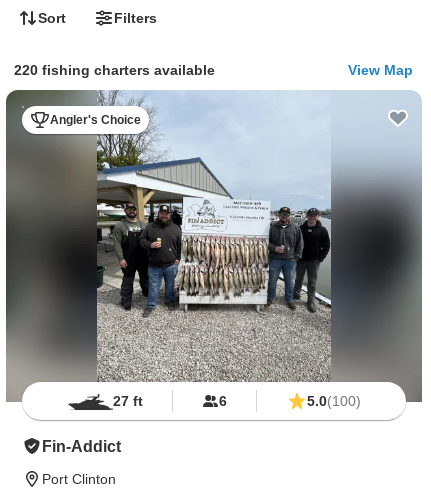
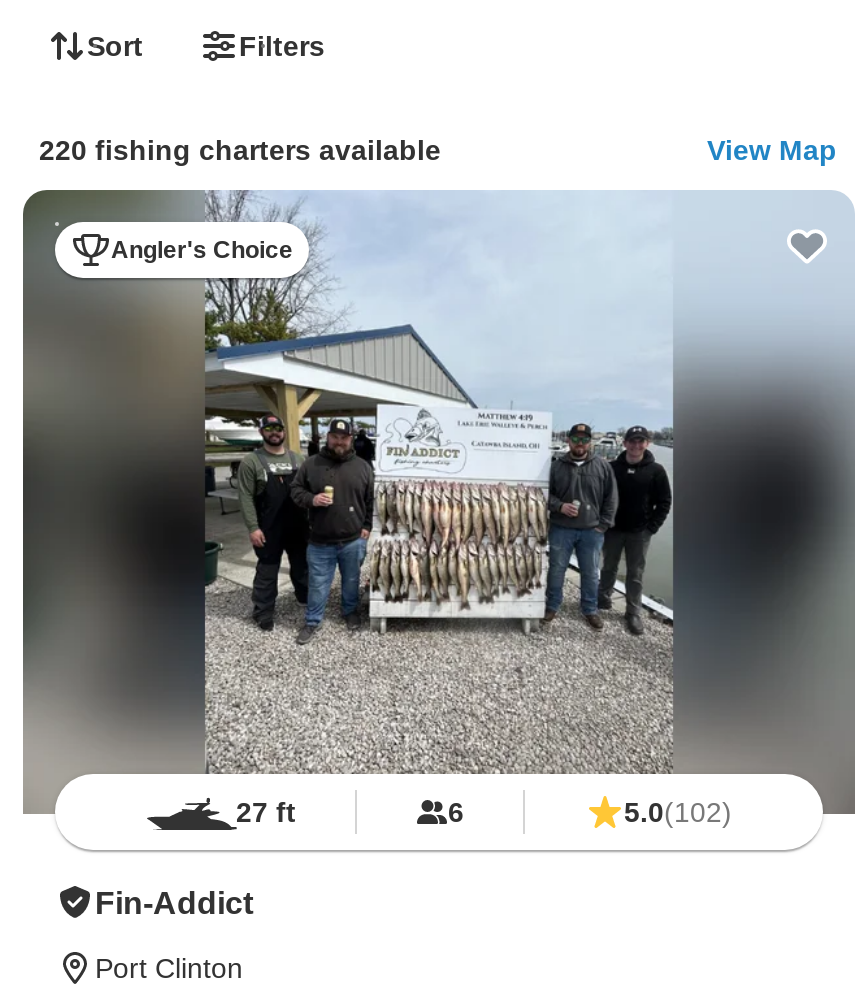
[306,393,360,409] 5.0(100) -> [624,796,732,828] 5.0(102)

